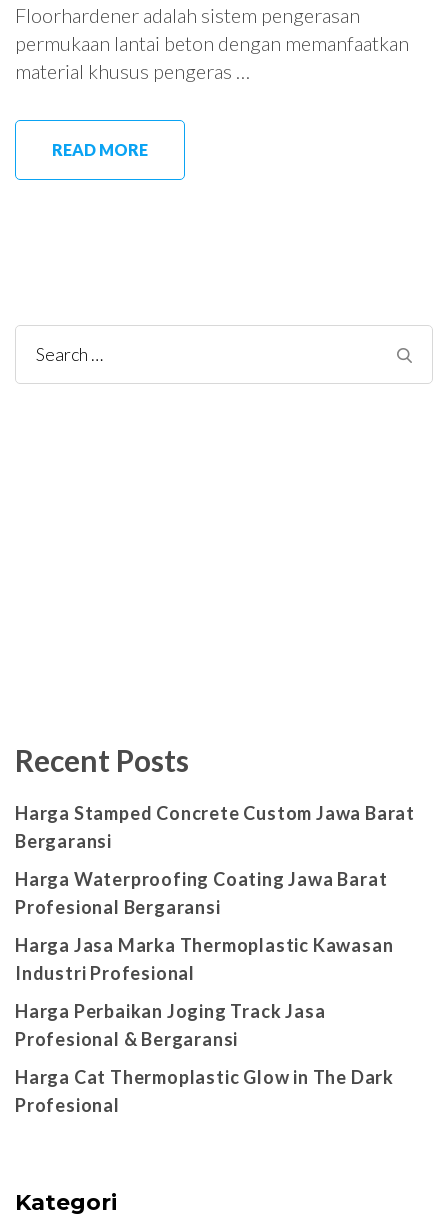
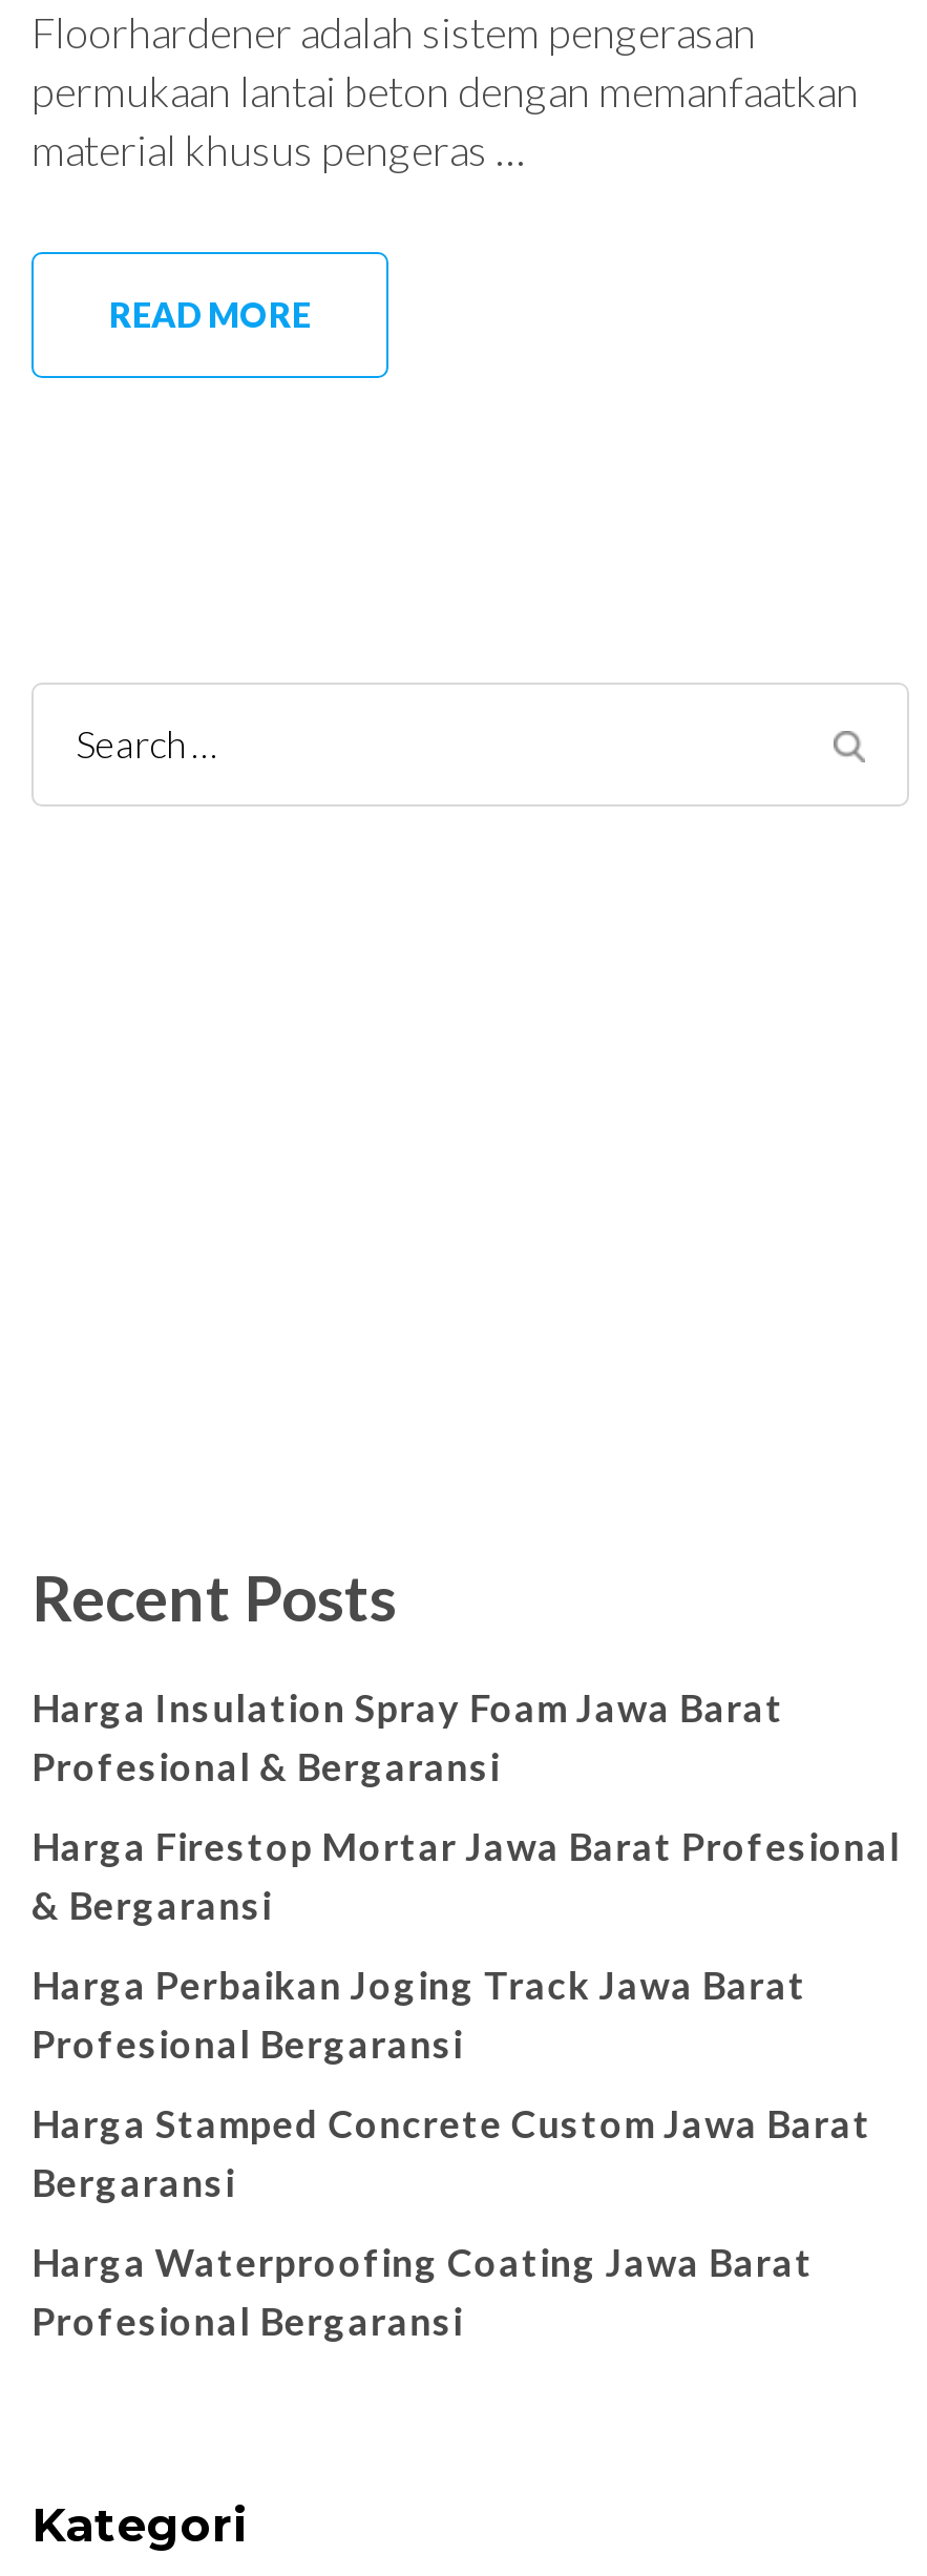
none -> [31,1684,901,2066] Harga Insulation Spray Foam Jawa Barat | Harga Firestop Mortar Jawa Barat Profesional | & Bergaransi | Harga Perbaikan Joging Track Jawa Barat | Profesional Bergaransi
moved [15,802,415,918] -> [31,2100,871,2344]: Harga Stamped Concrete Custom Jawa Barat | Bergaransi | Harga Waterproofing Coating Jawa Barat | Profesional Bergaransi
[15,934,394,1116] Harga Jasa Marka Thermoplastic Kawasan | Industri Profesional | Harga Perbaikan Joging Track Jasa | Harga Cat Thermoplastic Glow in The Dark | Profesional -> none
moved [15,1028,238,1050] -> [31,1743,500,1789]: Profesional & Bergaransi

